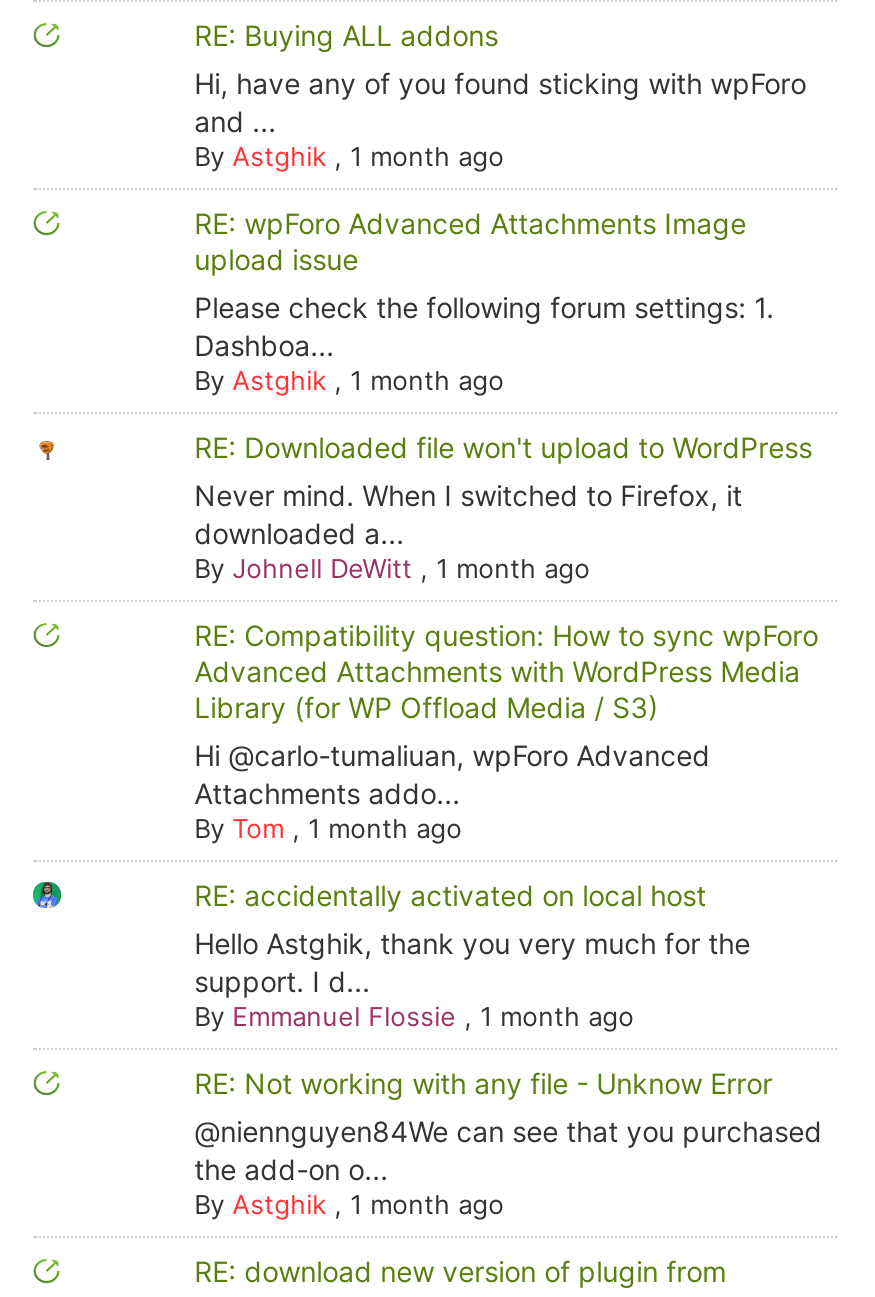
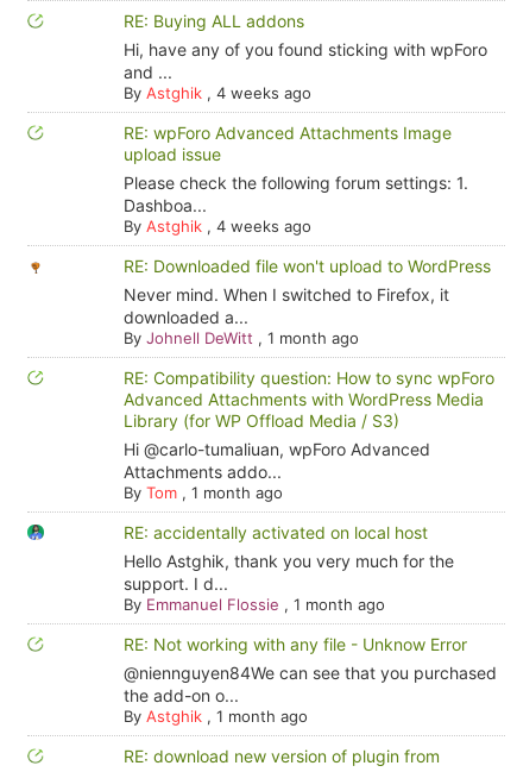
[194,140,504,172] By Astghik, 1 month ago -> [123,83,311,102] By Astghik, 4 weeks ago
[194,364,504,396] By Astghik, 1 month ago -> [123,216,311,236] By Astghik, 4 weeks ago

